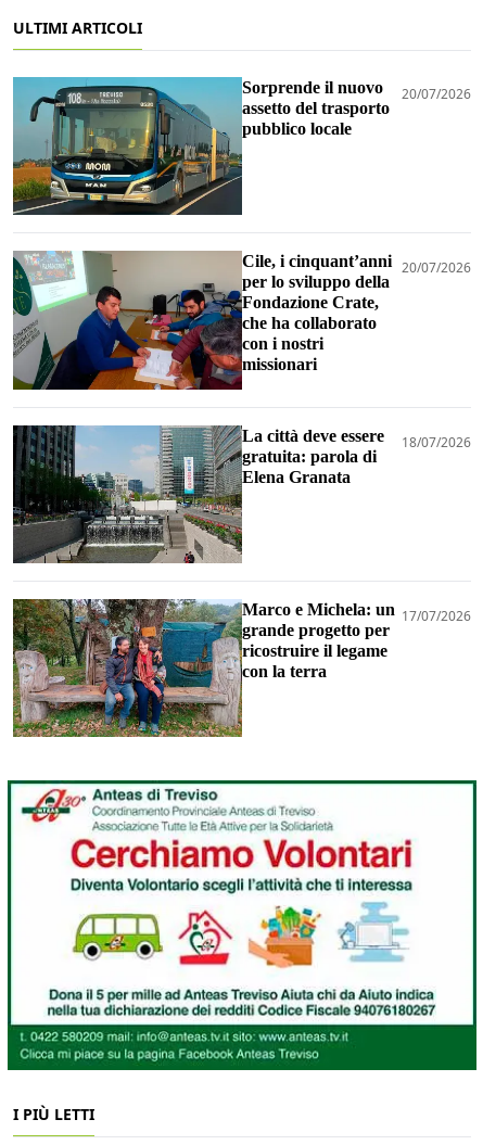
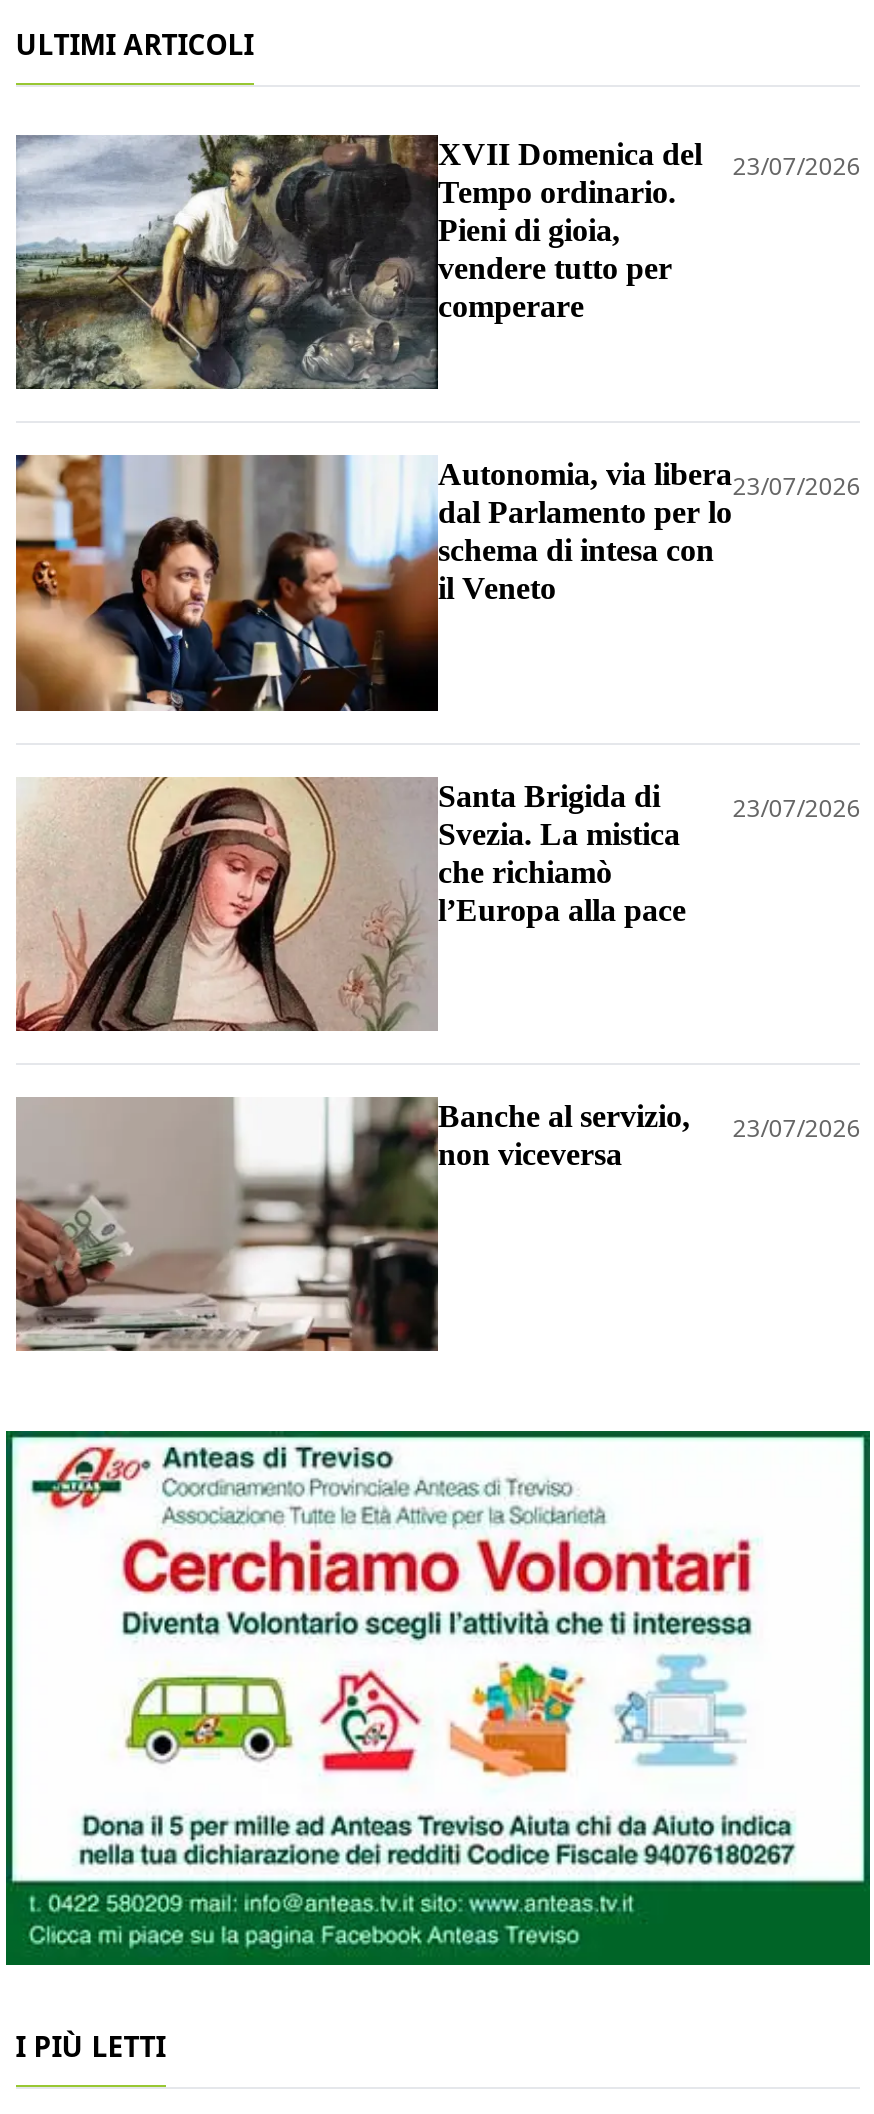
[12,76,390,216] [image] | Sorprende il nuovo | assetto del trasporto | pubblico locale -> [14,133,702,391] [image] | XVII Domenica del | Tempo ordinario. | Pieni di gioia, | vendere tutto per | comperare
[402,85,471,103] 20/07/2026 -> [732,150,860,184] 23/07/2026
[12,251,392,391] [image] | Cile, i cinquant’anni | per lo sviluppo della | Fondazione Crate, | che ha collaborato | con i nostri | missionari -> [14,453,732,713] [image] | Autonomia, via libera | dal Parlamento per lo | schema di intesa con | il Veneto
[402,259,471,277] 20/07/2026 -> [732,470,860,504] 23/07/2026
[12,424,384,563] [image] | La città deve essere | gratuita: parola di | Elena Granata -> [14,775,686,1031] [image] | Santa Brigida di | Svezia. La mistica | che richiamò | l’Europa alla pace
[402,432,471,451] 18/07/2026 -> [732,790,860,824] 23/07/2026
[13,598,395,738] [image] | Marco e Michela: un | grande progetto per | ricostruire il legame | con la terra -> [16,1095,690,1353] [image] | Banche al servizio, | non viceversa
[402,606,471,625] 17/07/2026 -> [732,1110,860,1144] 23/07/2026

